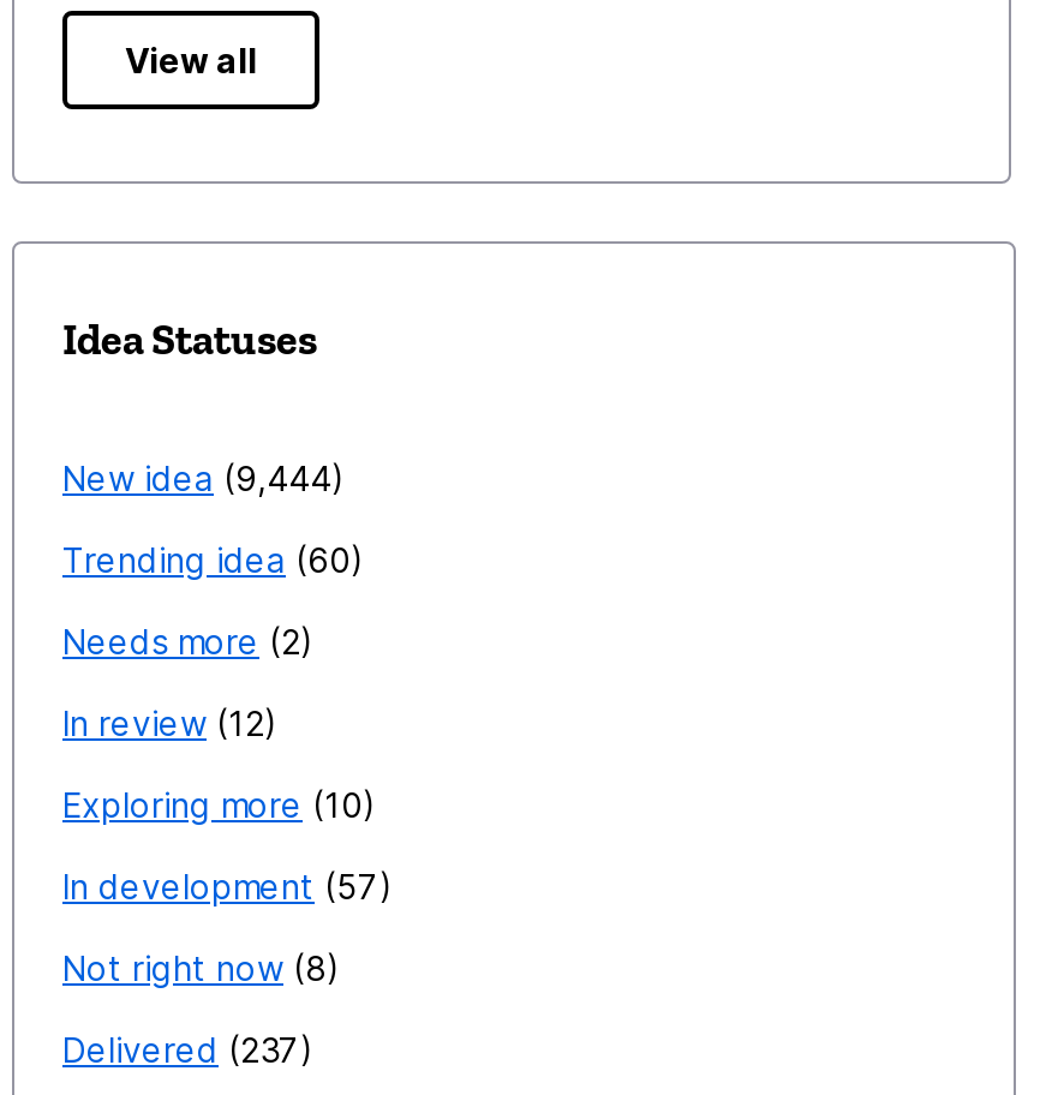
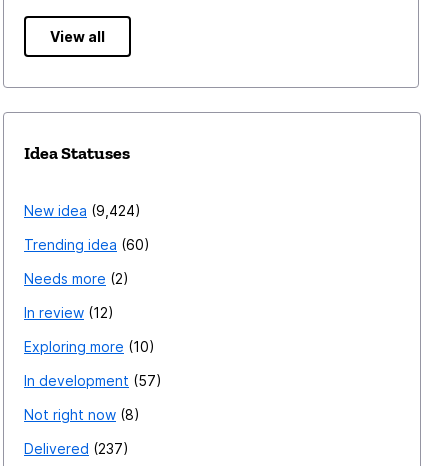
[62,458,331,499] New idea 9,444 -> [24,202,135,219] New idea 9,424

